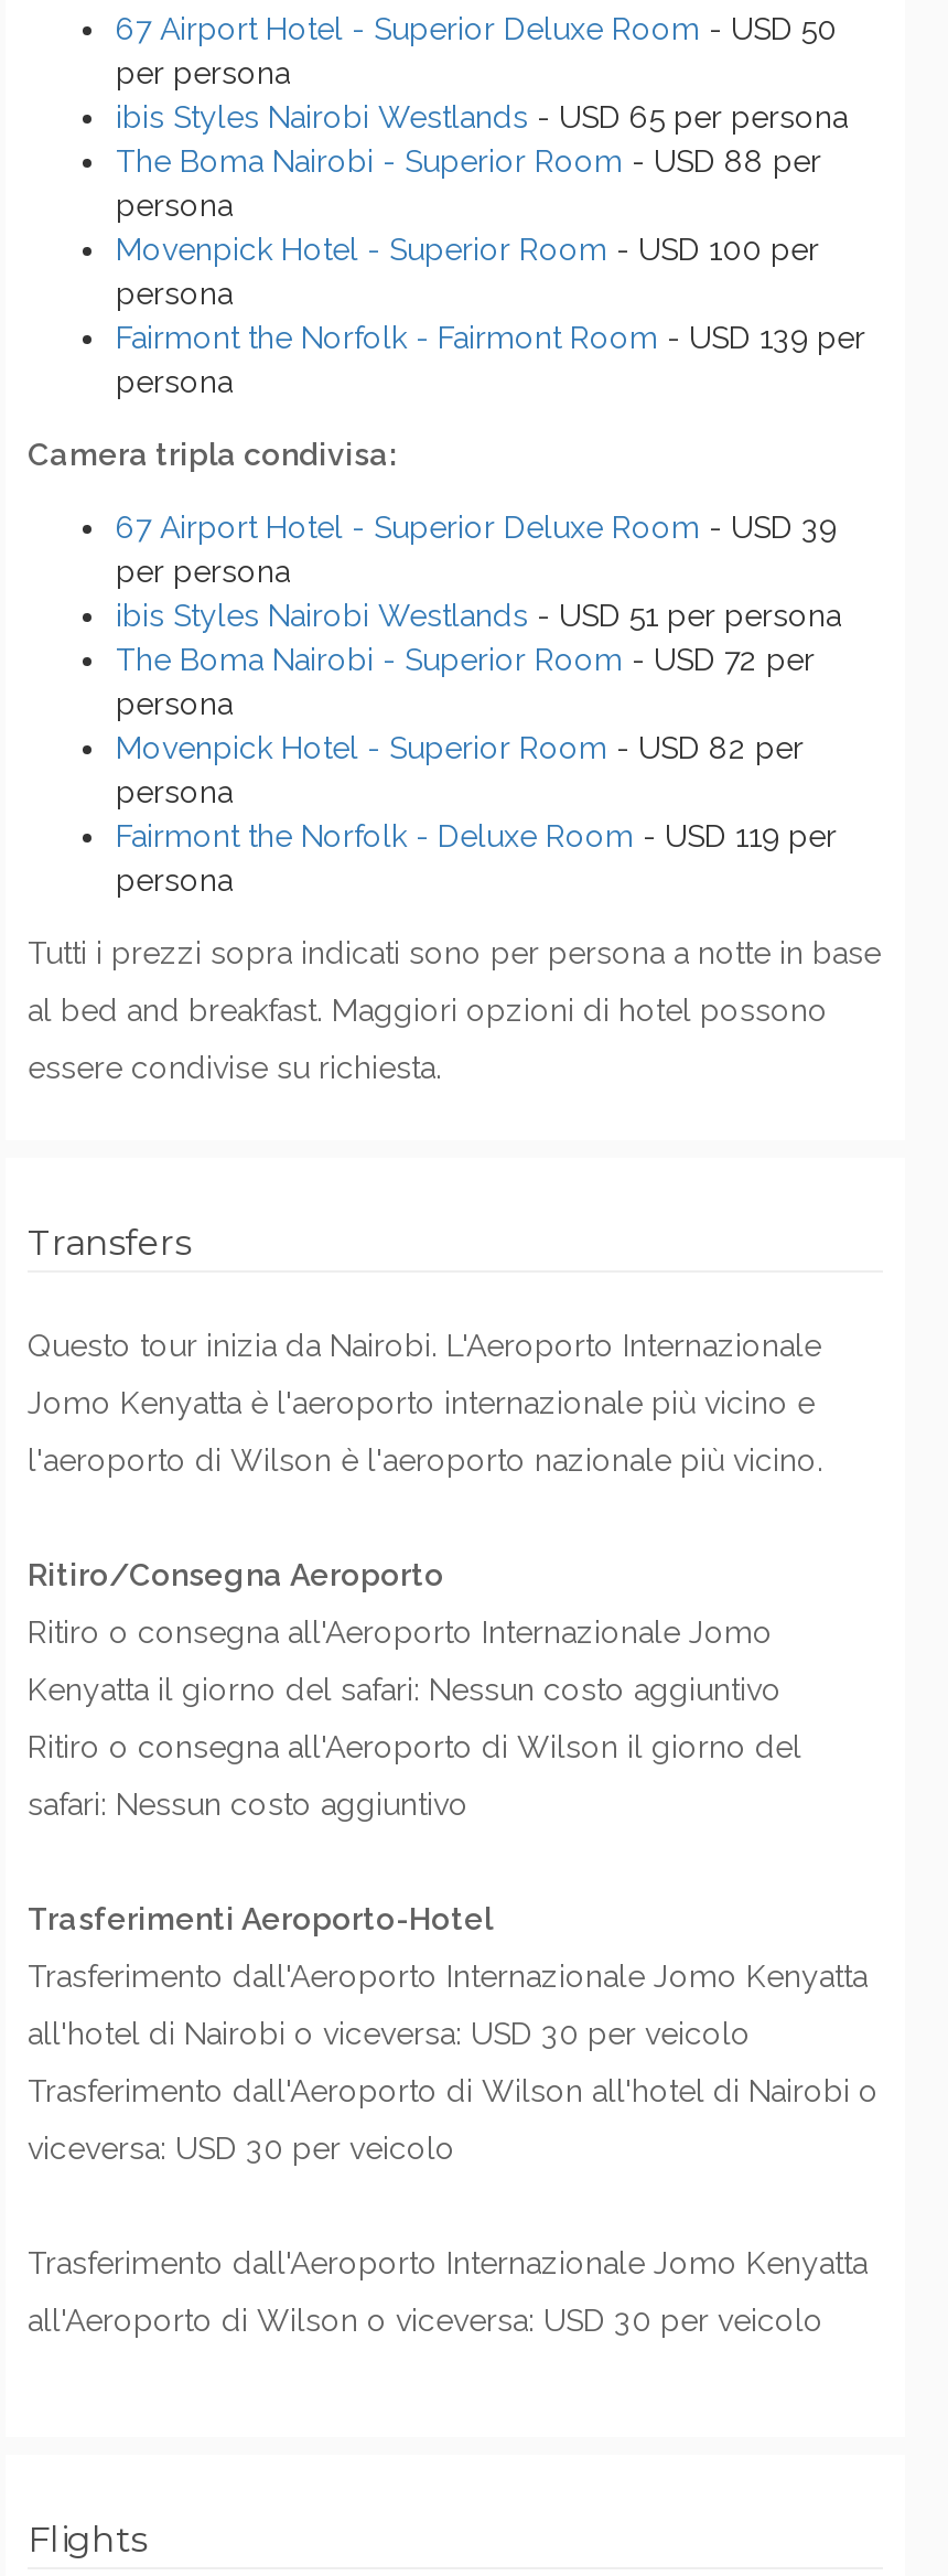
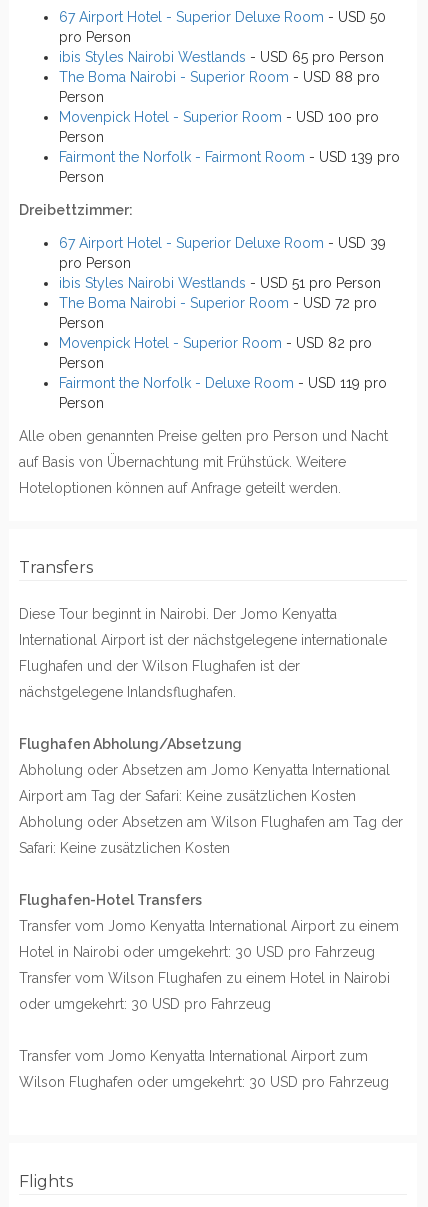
[116,55,865,399] per persona | ibis Styles Nairobi Westlands - USD 65 per persona | The Boma Nairobi - Superior Room - USD 88 per | persona | Movenpick Hotel - Superior Room - USD 100 per | persona | Fairmont the Norfolk - Fairmont Room - USD 139 per | persona -> [59,29,400,185] pro Person | ibis Styles Nairobi Westlands - USD 65 pro Person | The Boma Nairobi - Superior Room - USD 88 pro | Person | Movenpick Hotel - Superior Room - USD 100 pro | Person | Fairmont the Norfolk - Fairmont Room - USD 139 pro | Person
[28,437,398,472] Camera tripla condivisa: -> [19,202,133,218] Dreibettzimmer:
[116,554,841,898] per persona | ibis Styles Nairobi Westlands - USD 51 per persona | The Boma Nairobi - Superior Room - USD 72 per | persona | Movenpick Hotel - Superior Room - USD 82 per | persona | Fairmont the Norfolk - Deluxe Room - USD 119 per | persona -> [59,255,387,411] pro Person | ibis Styles Nairobi Westlands - USD 51 pro Person | The Boma Nairobi - Superior Room - USD 72 pro | Person | Movenpick Hotel - Superior Room - USD 82 pro | Person | Fairmont the Norfolk - Deluxe Room - USD 119 pro | Person
[28,935,881,971] Tutti i prezzi sopra indicati sono per persona a notte in base -> [19,428,388,444] Alle oben genannten Preise gelten pro Person und Nacht
[28,993,828,1028] al bed and breakfast. Maggiori opzioni di hotel possono -> [19,454,346,470] auf Basis von Übernachtung mit Frühstück. Weitere
[28,1050,442,1085] essere condivise su richiesta. -> [19,480,341,496] Hoteloptionen können auf Anfrage geteilt werden.
[28,1328,879,2338] Questo tour inizia da Nairobi. L'Aeroporto Internazionale | Jomo Kenyatta è l'aeroporto internazionale più vicino e | l'aeroporto di Wilson è l'aeroporto nazionale più vicino. | Ritiro/Consegna Aeroporto | Ritiro o consegna all'Aeroporto Internazionale Jomo | Kenyatta il giorno del safari: Nessun costo aggiuntivo | Ritiro o consegna all'Aeroporto di Wilson il giorno del | safari: Nessun costo aggiuntivo | Trasferimenti Aeroporto-Hotel | Trasferimento dall'Aeroporto Internazionale Jomo Kenyatta | all'hotel di Nairobi o viceversa: USD 30 per veicolo | Trasferimento dall'Aeroporto di Wilson all'hotel di Nairobi o | viceversa: USD 30 per veicolo | Trasferimento dall'Aeroporto Internazionale Jomo Kenyatta | all'Aeroporto di Wilson o viceversa: USD 30 per veicolo -> [19,606,403,1090] Diese Tour beginnt in Nairobi. Der Jomo Kenyatta | International Airport ist der nächstgelegene internationale | Flughafen und der Wilson Flughafen ist der | nächstgelegene Inlandsflughafen. | Flughafen Abholung/Absetzung | Abholung oder Absetzen am Jomo Kenyatta International | Airport am Tag der Safari: Keine zusätzlichen Kosten | Abholung oder Absetzen am Wilson Flughafen am Tag der | Safari: Keine zusätzlichen Kosten | Flughafen-Hotel Transfers | Transfer vom Jomo Kenyatta International Airport zu einem | Hotel in Nairobi oder umgekehrt: 30 USD pro Fahrzeug | Transfer vom Wilson Flughafen zu einem Hotel in Nairobi | oder umgekehrt: 30 USD pro Fahrzeug | Transfer vom Jomo Kenyatta International Airport zum | Wilson Flughafen oder umgekehrt: 30 USD pro Fahrzeug

